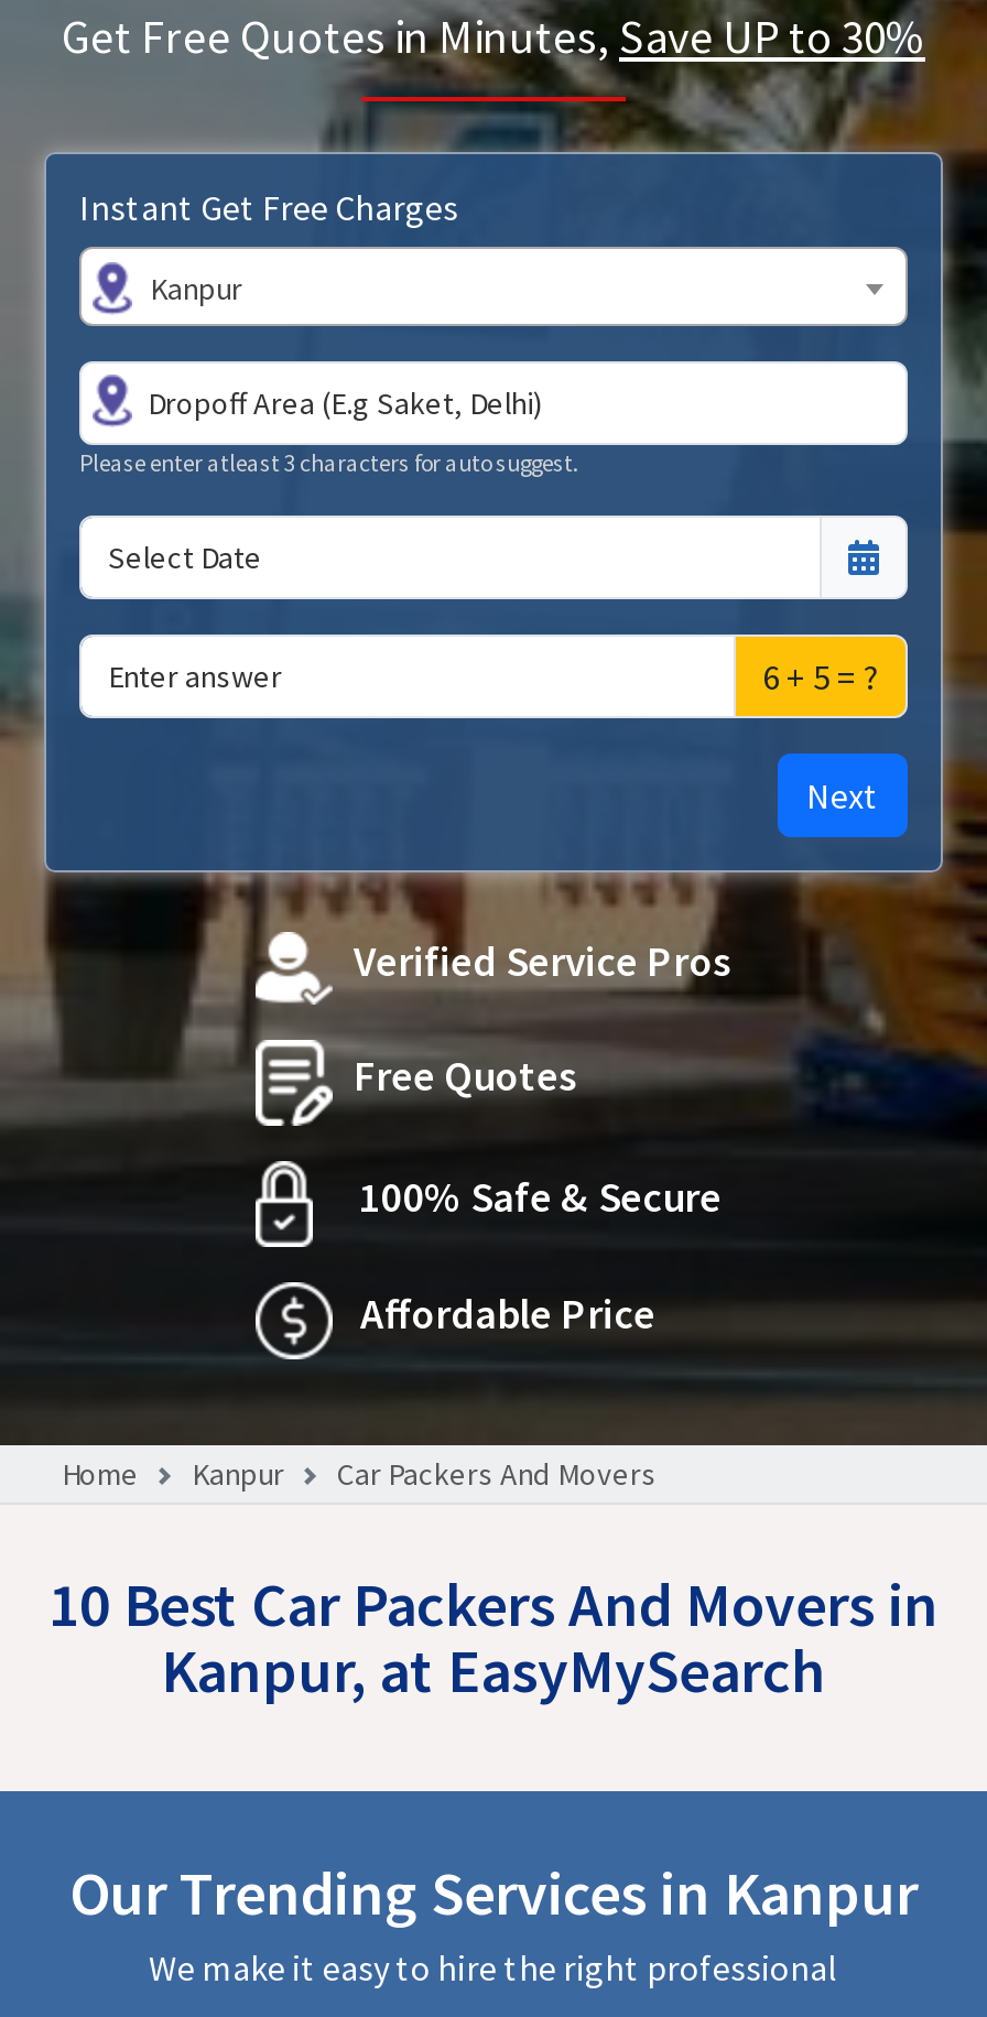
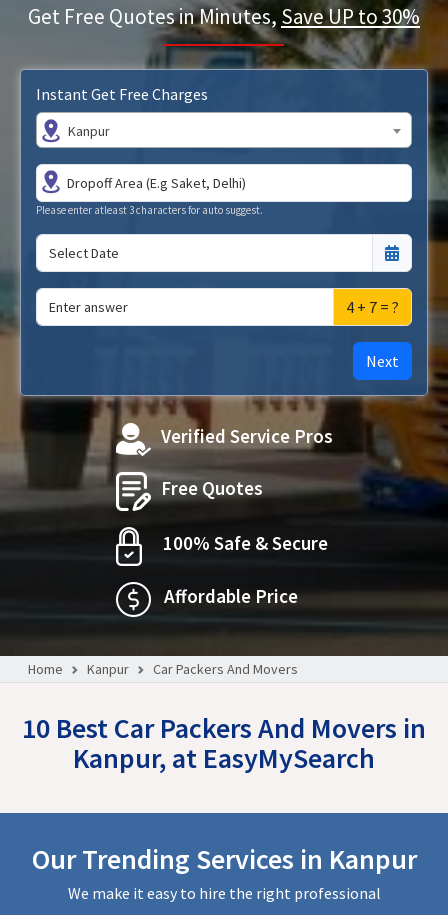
[762,654,879,698] 6 + 5 = ? -> [346,297,399,317] 4 + 7 = ?

